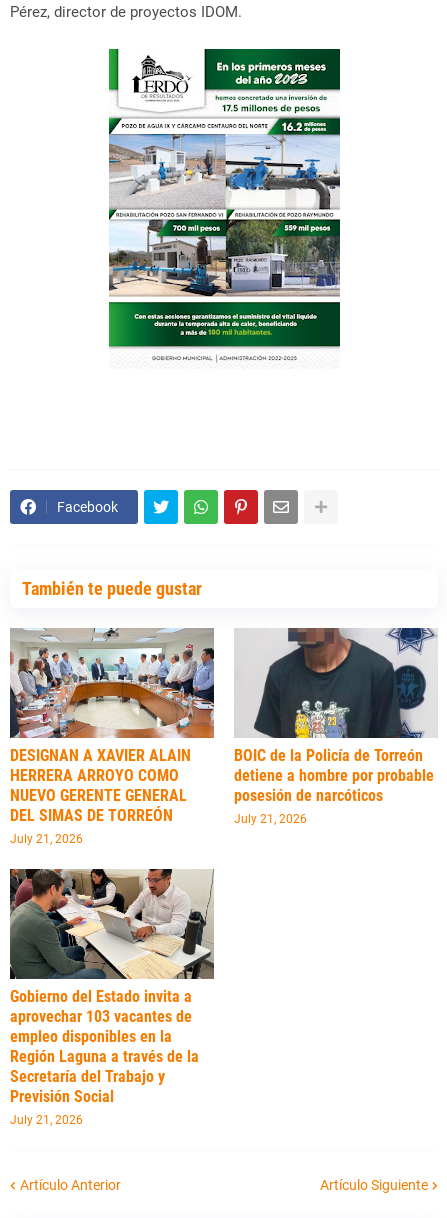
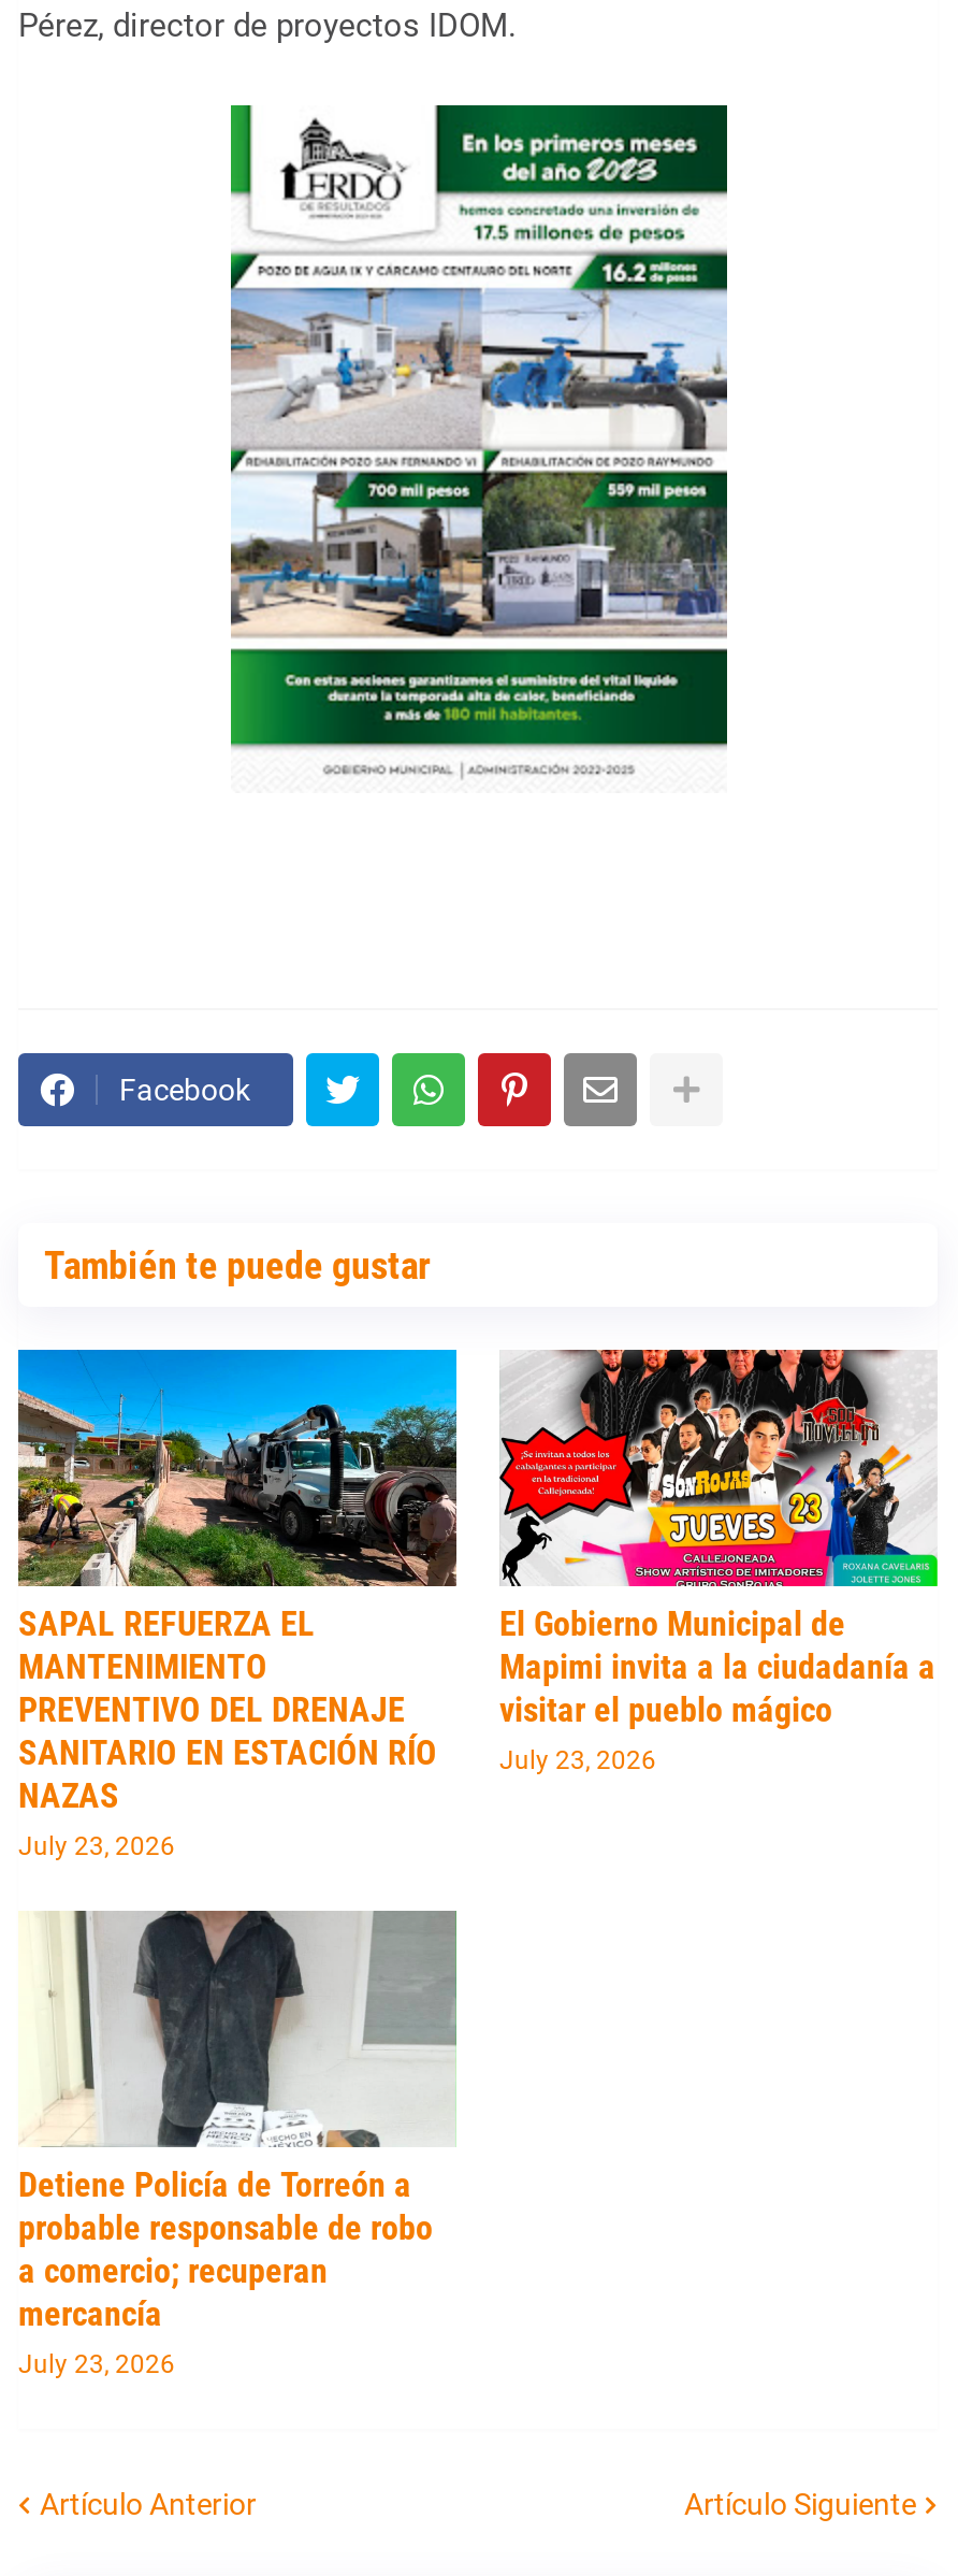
[10,627,215,846] [image] | DESIGNAN A XAVIER ALAIN | HERRERA ARROYO COMO | NUEVO GERENTE GENERAL | DEL SIMAS DE TORREÓN | July 21, 2026 -> [16,1348,459,1862] [image] | SAPAL REFUERZA EL | MANTENIMIENTO | PREVENTIVO DEL DRENAJE | SANITARIO EN ESTACIÓN RÍO | NAZAS | July 23, 2026
[234,627,437,826] [image] | BOIC de la Policía de Torreón | detiene a hombre por probable | posesión de narcóticos | July 21, 2026 -> [499,1348,935,1776] [image] | El Gobierno Municipal de | Mapimi invita a la ciudadanía a | visitar el pueblo mágico | July 23, 2026
[9,868,215,1127] [image] | Gobierno del Estado invita a | aprovechar 103 vacantes de | empleo disponibles en la | Región Laguna a través de la | Secretaría del Trabajo y | Previsión Social | July 21, 2026 -> [18,1868,456,2380] [image] | Detiene Policía de Torreón a | probable responsable de robo | a comercio; recuperan | mercancía | July 23, 2026

